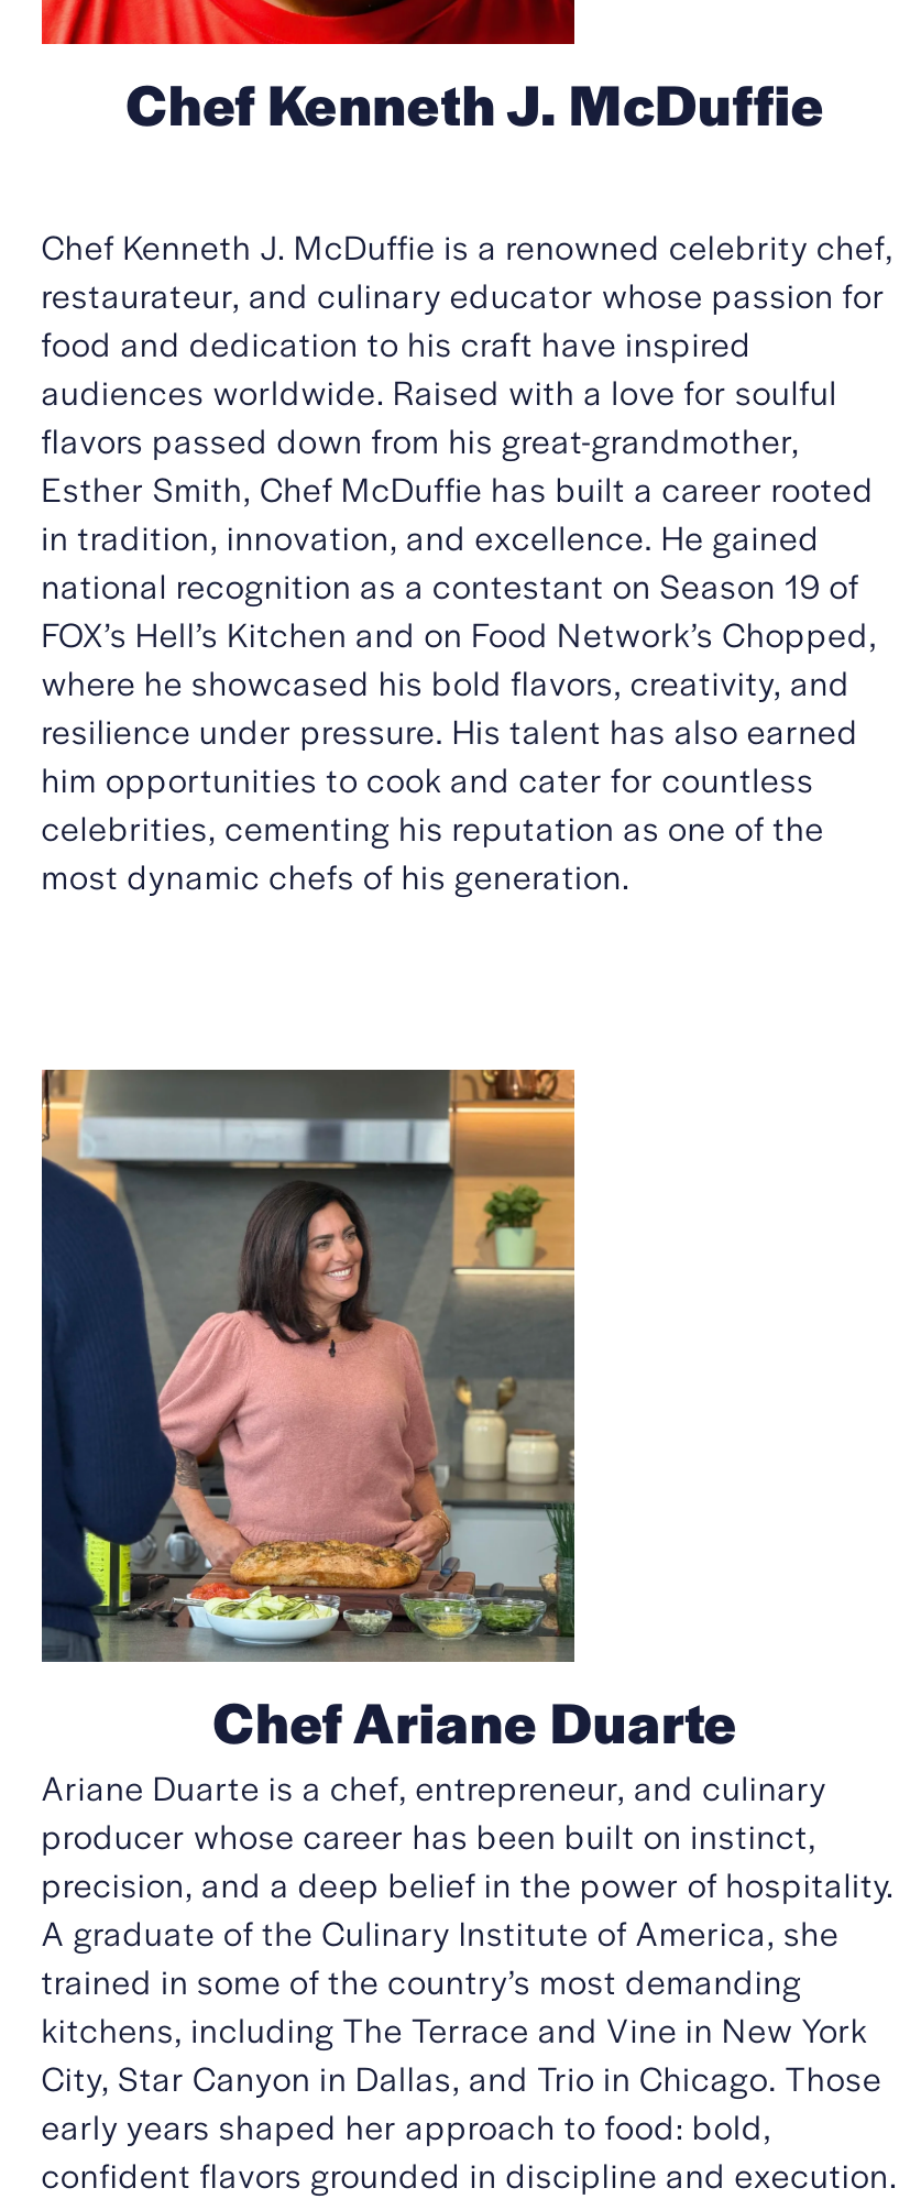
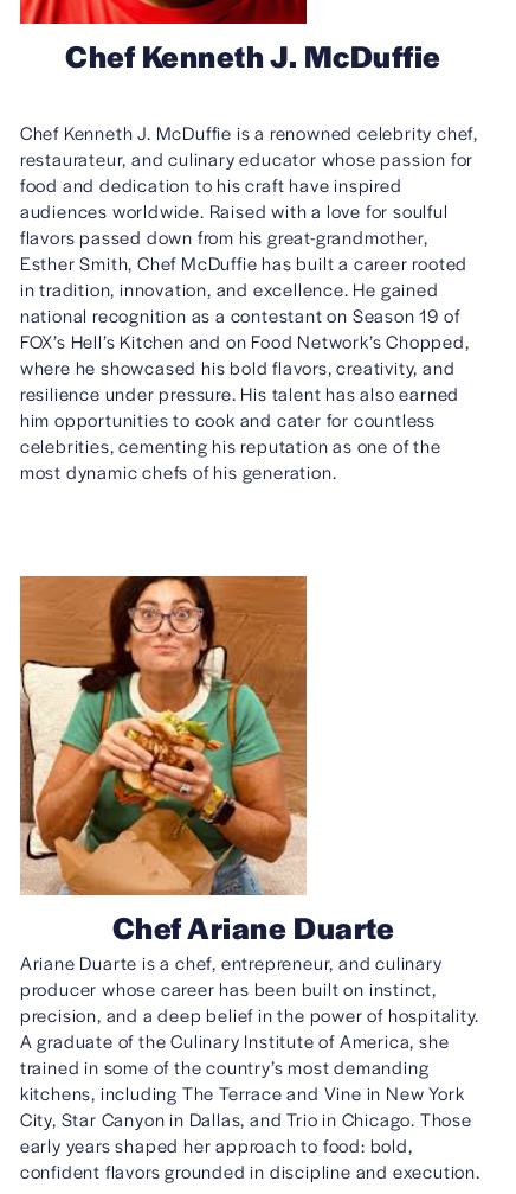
[40,1068,577,1664] [image] -> [19,575,308,895] [image]

